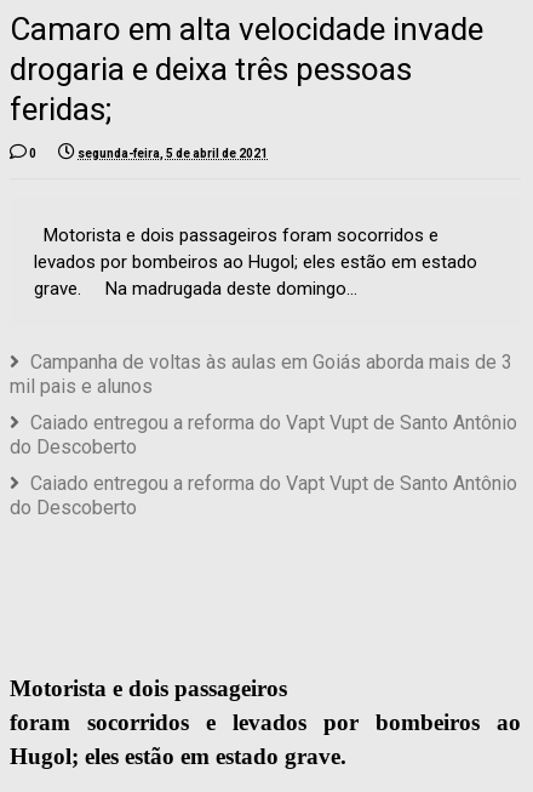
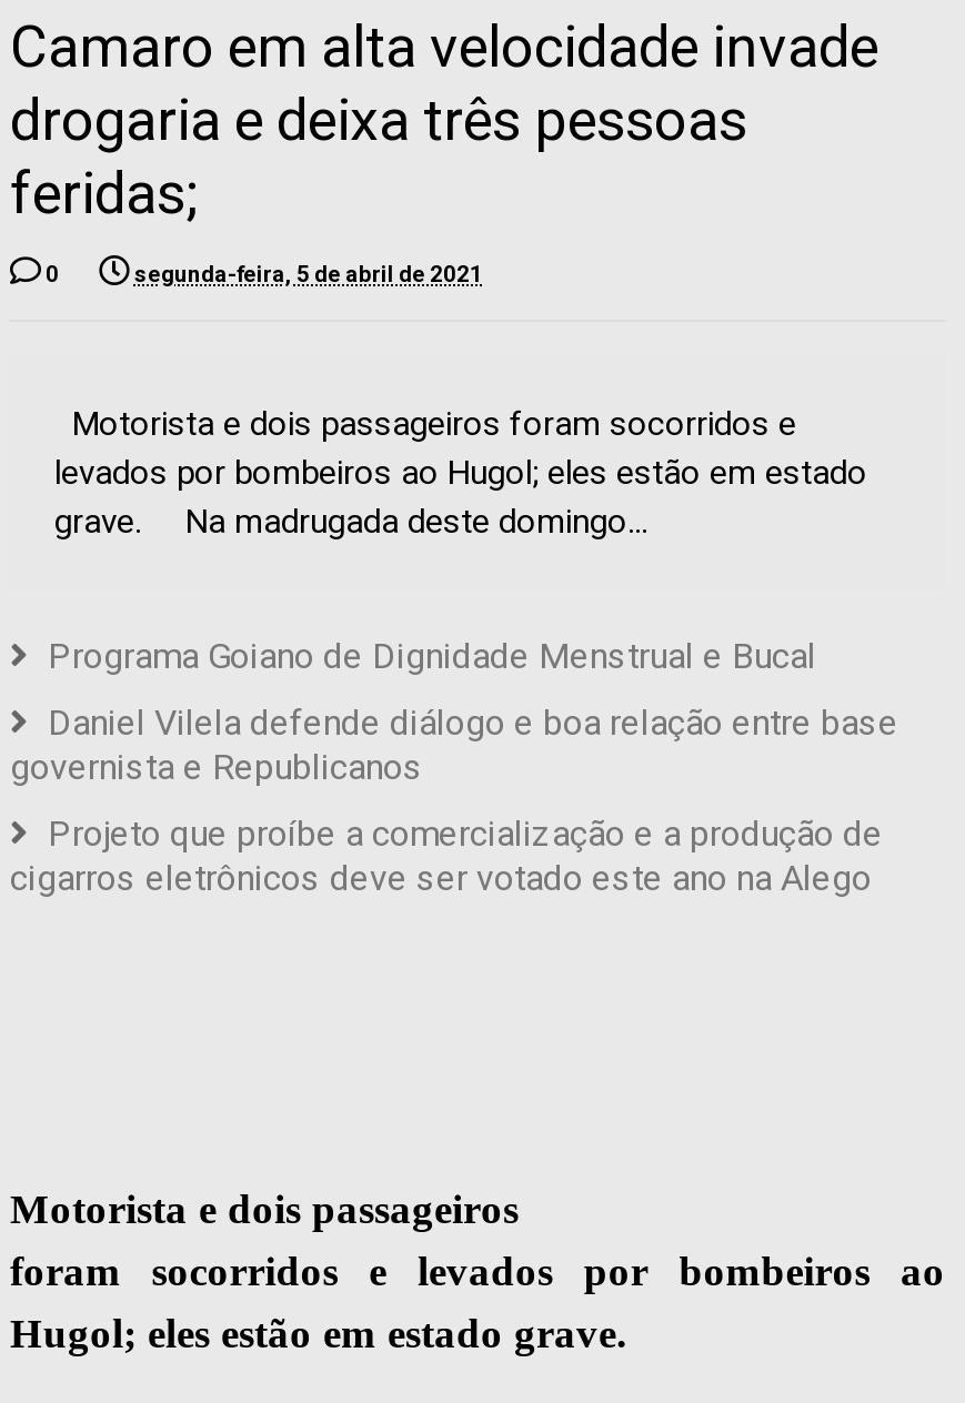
[10,351,513,398] Campanha de voltas às aulas em Goiás aborda mais de 3 | mil pais e alunos -> [48,635,816,677] Programa Goiano de Dignidade Menstrual e Bucal
[10,411,518,458] Caiado entregou a reforma do Vapt Vupt de Santo Antônio | do Descoberto -> [10,701,898,788] Daniel Vilela defende diálogo e boa relação entre base | governista e Republicanos
[10,472,518,519] Caiado entregou a reforma do Vapt Vupt de Santo Antônio | do Descoberto -> [10,812,883,899] Projeto que proíbe a comercialização e a produção de | cigarros eletrônicos deve ser votado este ano na Alego

